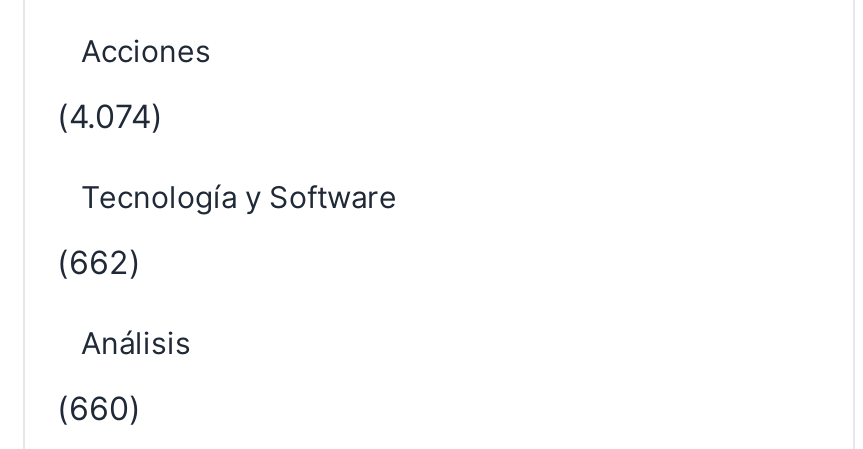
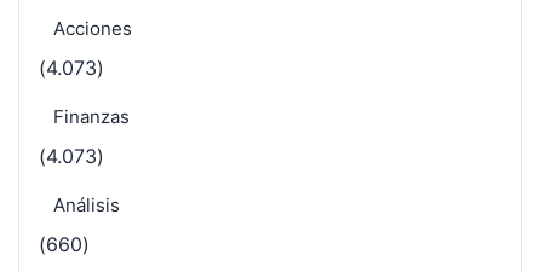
[57,96,163,136] (4.074) -> [39,55,104,80] (4.073)
[81,178,397,216] Tecnología y Software -> [53,105,130,128] Finanzas
[57,242,141,282] (662) -> [39,144,104,168] (4.073)

